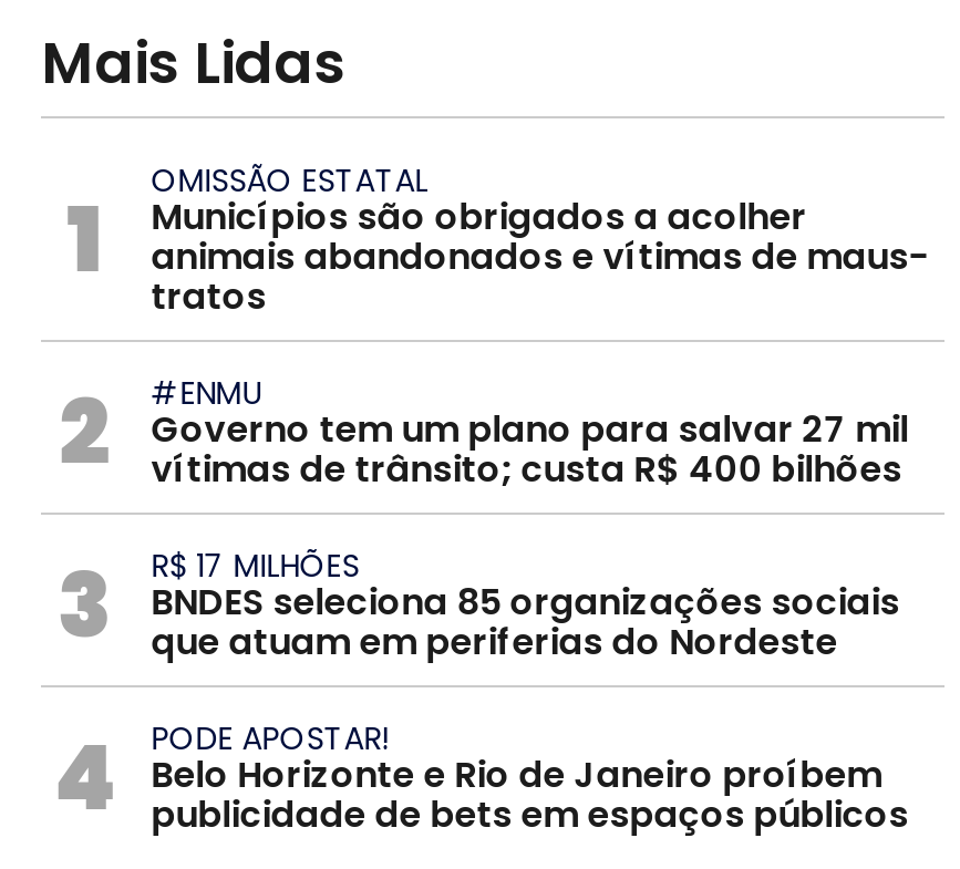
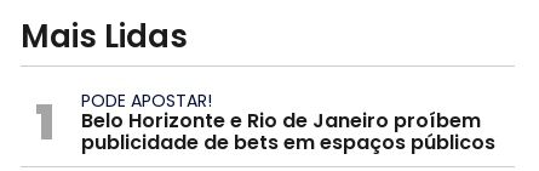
[54,158,929,840] OMISSÃO ESTATAL | Municípios são obrigados a acolher | animais abandonados e vítimas de maus- | tratos | 2 | #ENMU | Governo tem um plano para salvar 27 mil | vítimas de trânsito; custa R$ 400 bilhões | 3 | R$ 17 MILHÕES | BNDES seleciona 85 organizações sociais | que atuam em periferias do Nordeste | 4 -> none

